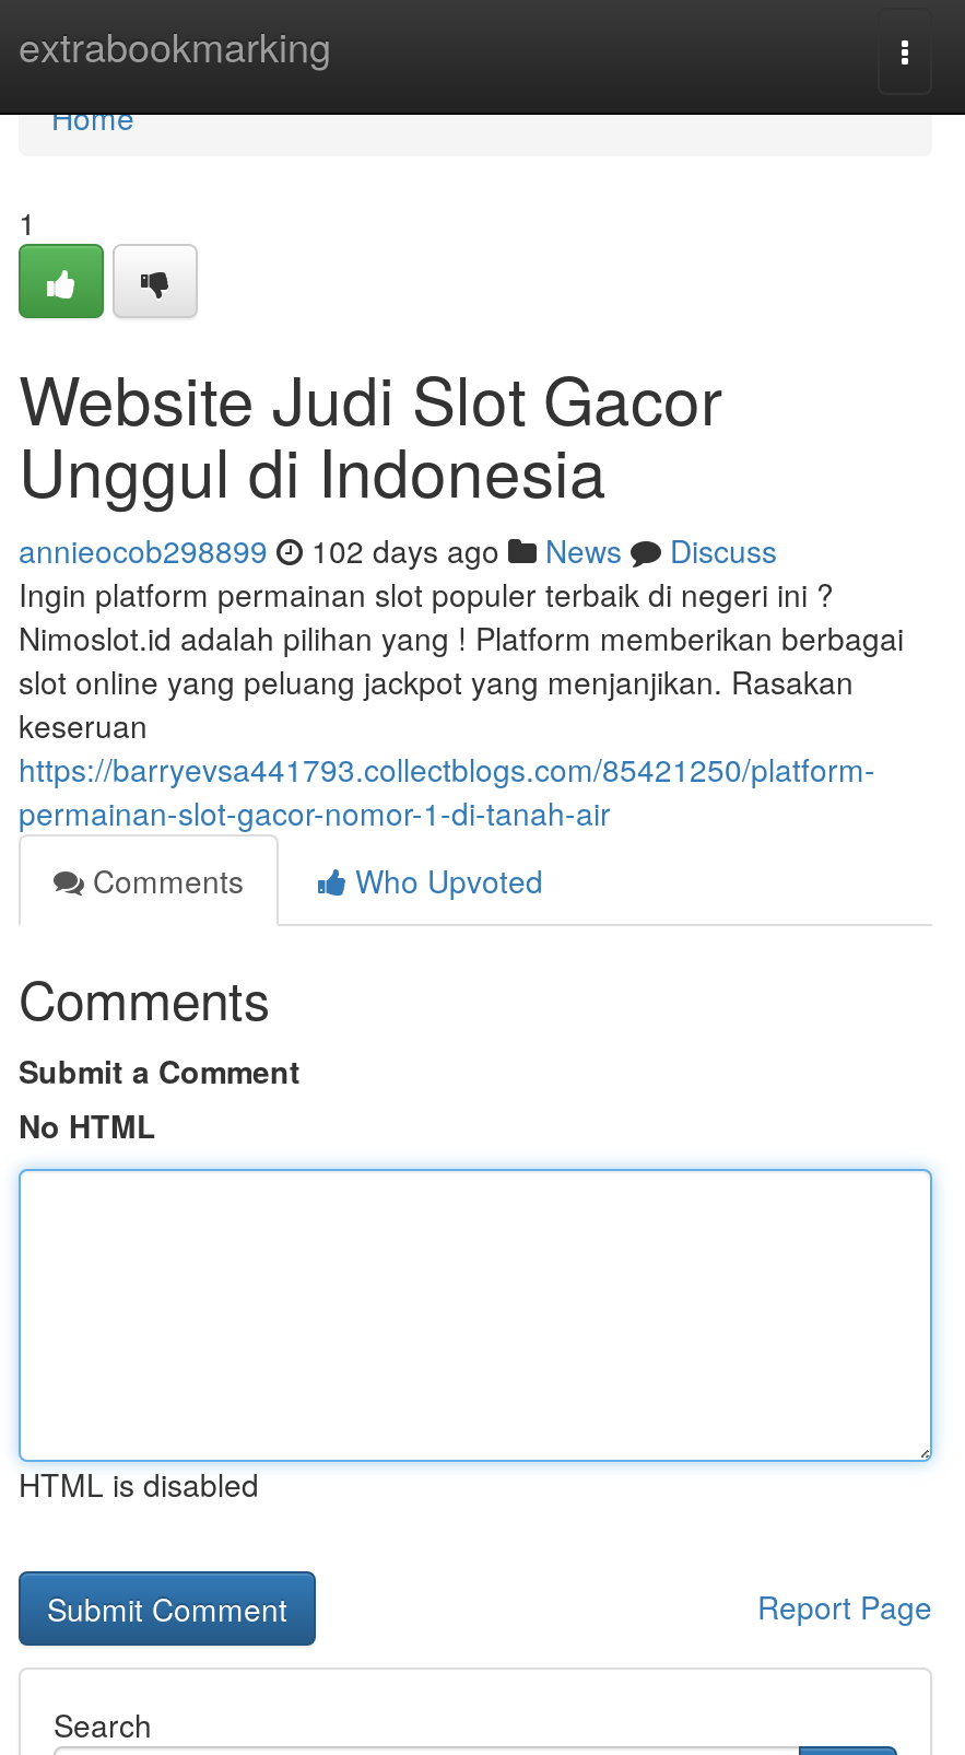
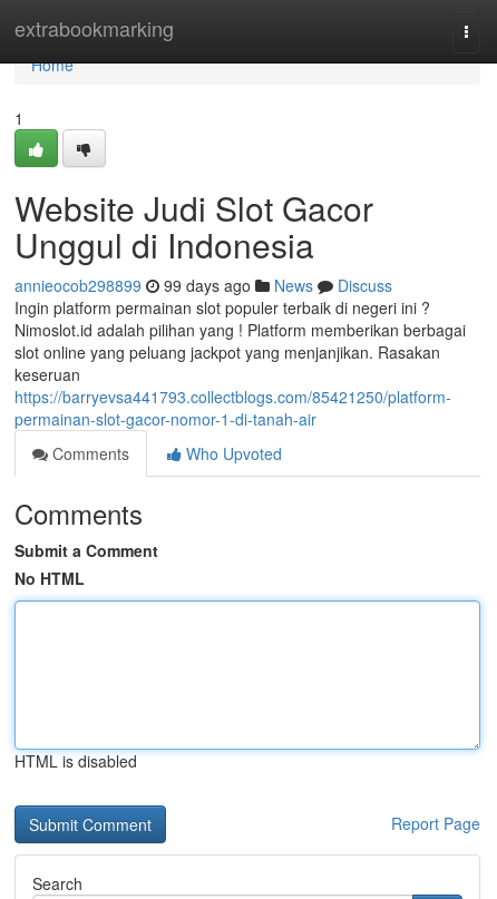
[19,528,777,572] annieocob298899 102 days ago News Discuss -> [14,274,392,296] annieocob298899 99 days ago News Discuss

